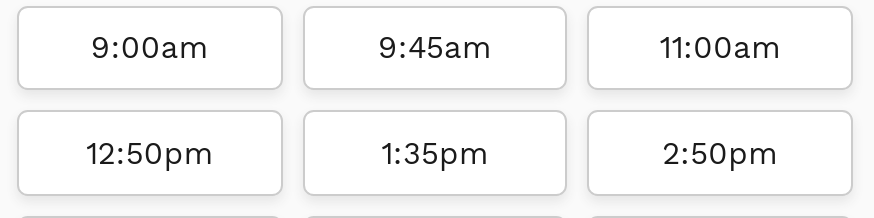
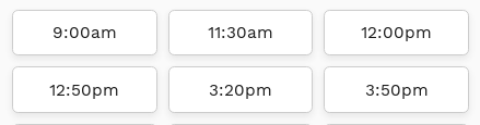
[378,30,781,66] 9:45am | 11:00am -> [208,23,432,42] 11:30am | 12:00pm
[381,135,778,171] 1:35pm | 2:50pm -> [209,80,428,99] 3:20pm | 3:50pm

